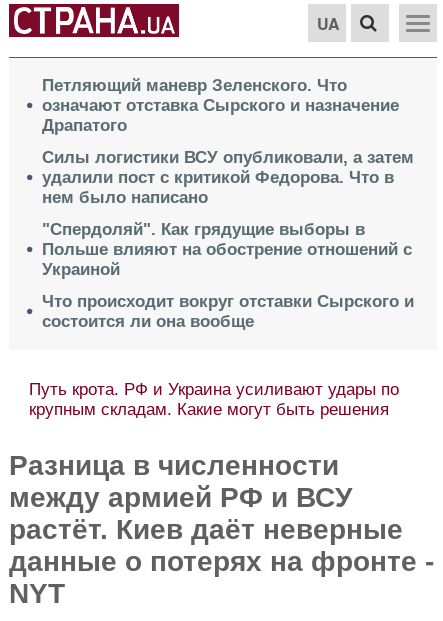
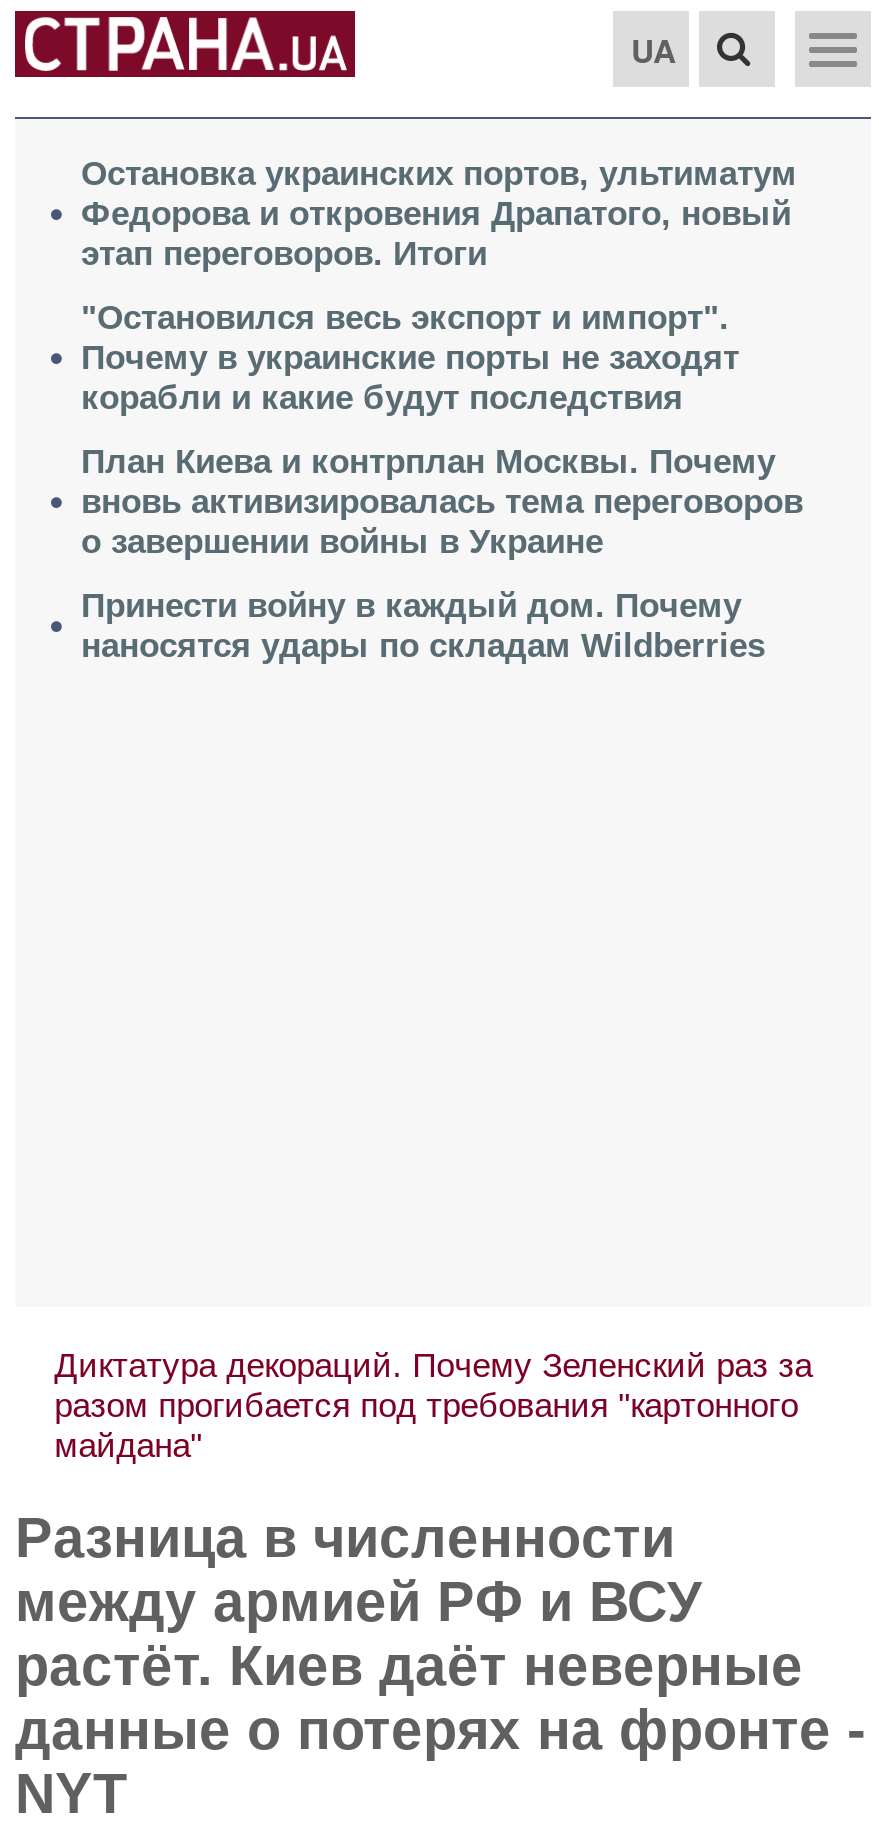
[42,76,399,135] Петляющий маневр Зеленского. Что | означают отставка Сырского и назначение | Драпатого -> [81,155,797,273] Остановка украинских портов, ультиматум | Федорова и откровения Драпатого, новый | этап переговоров. Итоги
[42,148,414,207] Силы логистики ВСУ опубликовали, а затем | удалили пост с критикой Федорова. Что в | нем было написано -> [81,299,739,417] "Остановился весь экспорт и импорт". | Почему в украинские порты не заходят | корабли и какие будут последствия
[42,220,412,279] "Спердоляй". Как грядущие выборы в | Польше влияют на обострение отношений с | Украиной -> [81,443,803,561] План Киева и контрплан Москвы. Почему | вновь активизировалась тема переговоров | о завершении войны в Украине
[42,292,414,331] Что происходит вокруг отставки Сырского и | состоится ли она вообще -> [81,587,765,665] Принести войну в каждый дом. Почему | наносятся удары по складам Wildberries
[29,380,399,419] Путь крота. РФ и Украина усиливают удары по | крупным складам. Какие могут быть решения -> [54,1347,812,1465] Диктатура декораций. Почему Зеленский раз за | разом прогибается под требования "картонного | майдана"

